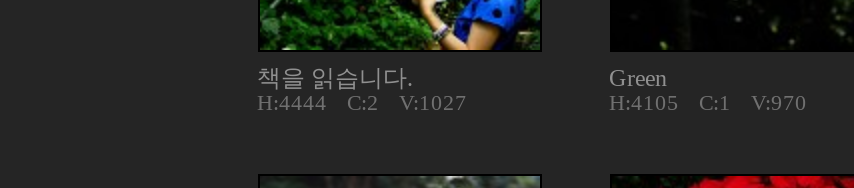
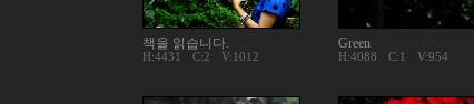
[257,90,327,114] H:4444 -> [142,50,181,63] H:4431
[399,90,467,114] V:1027 -> [221,50,259,63] V:1012
[609,90,679,114] H:4105 -> [338,50,377,63] H:4088
[751,90,807,114] V:970 -> [417,50,448,63] V:954

